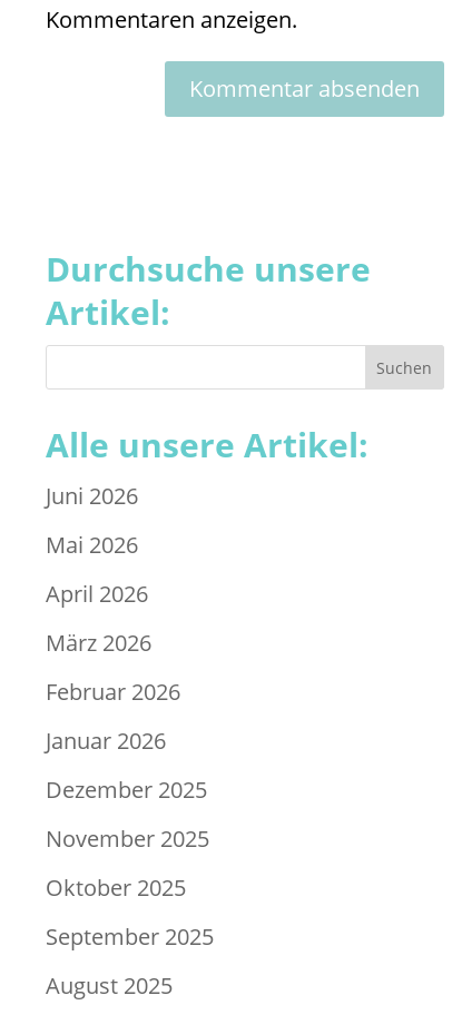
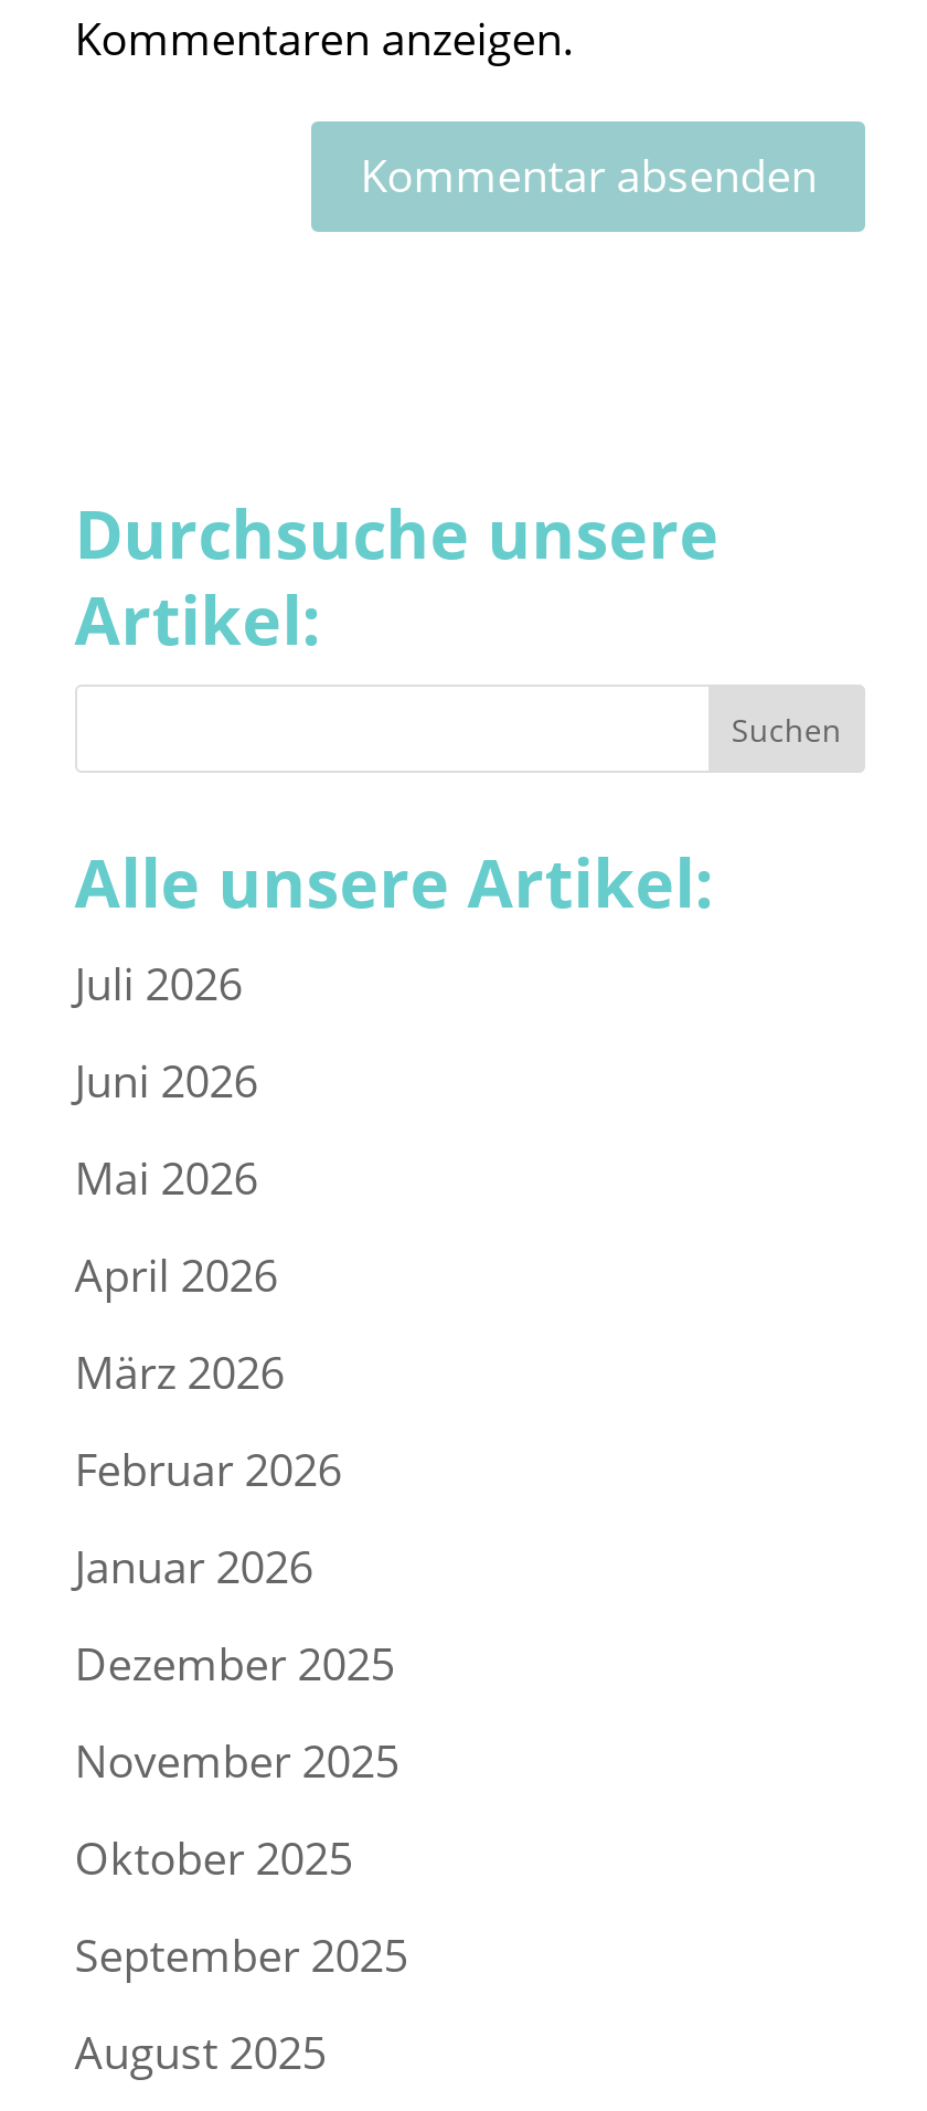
none -> [75,954,242,1013] Juli 2026

